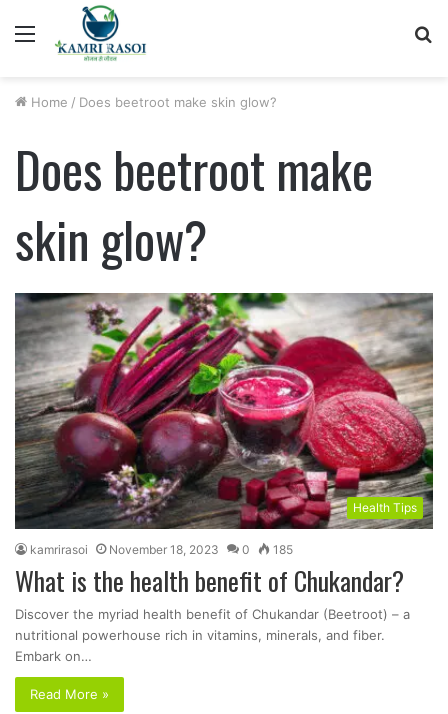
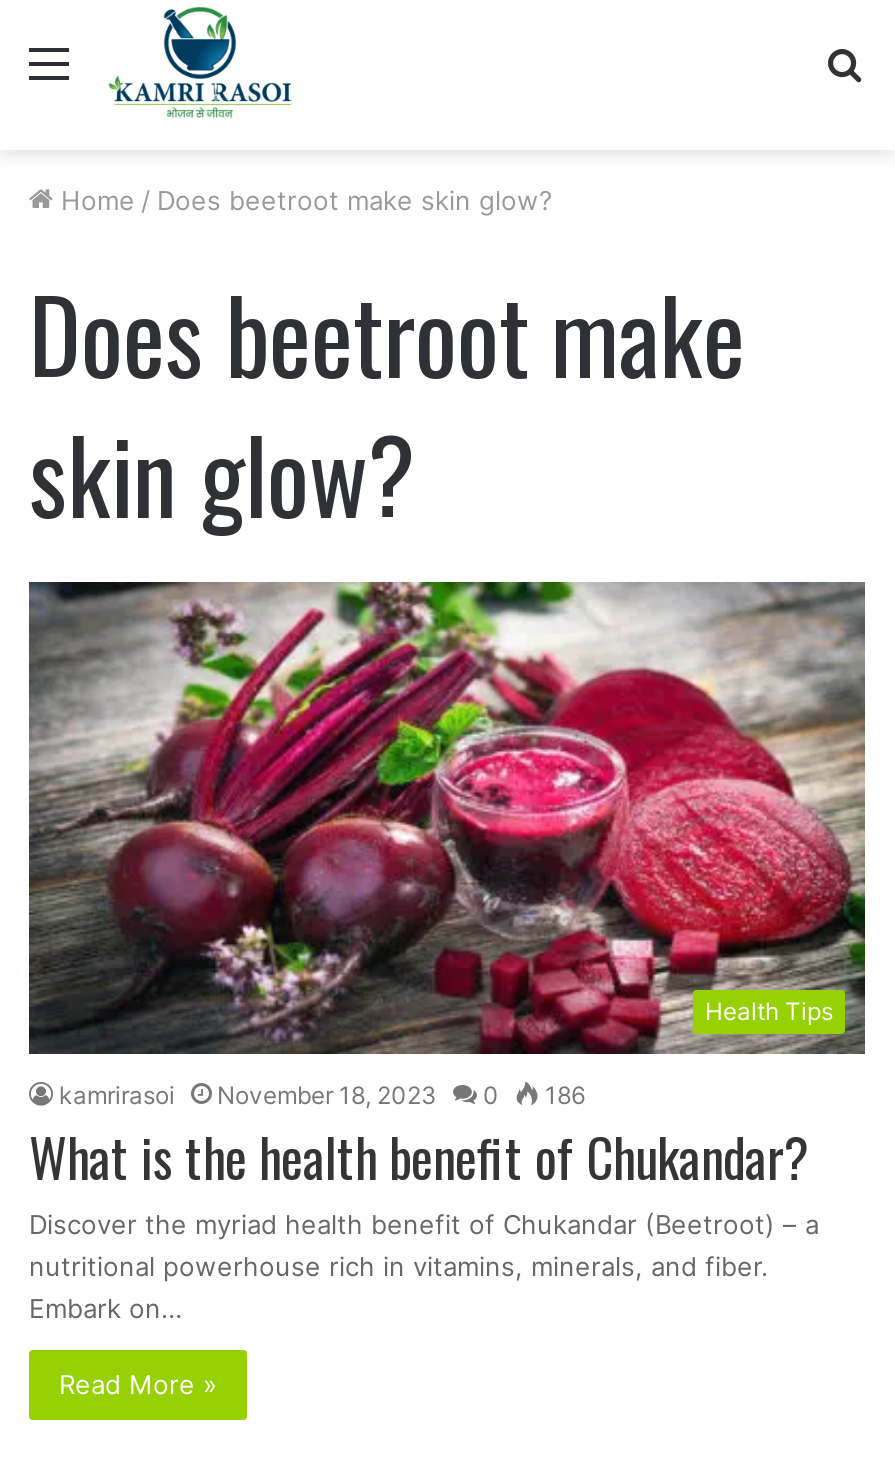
[30,542,293,557] kamrirasoi November 18, 2023 0 185 -> [59,1080,585,1110] kamrirasoi November 18, 2023 0 186

